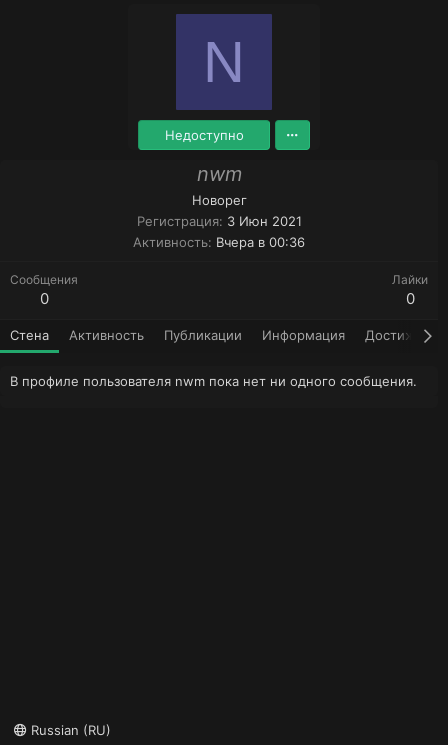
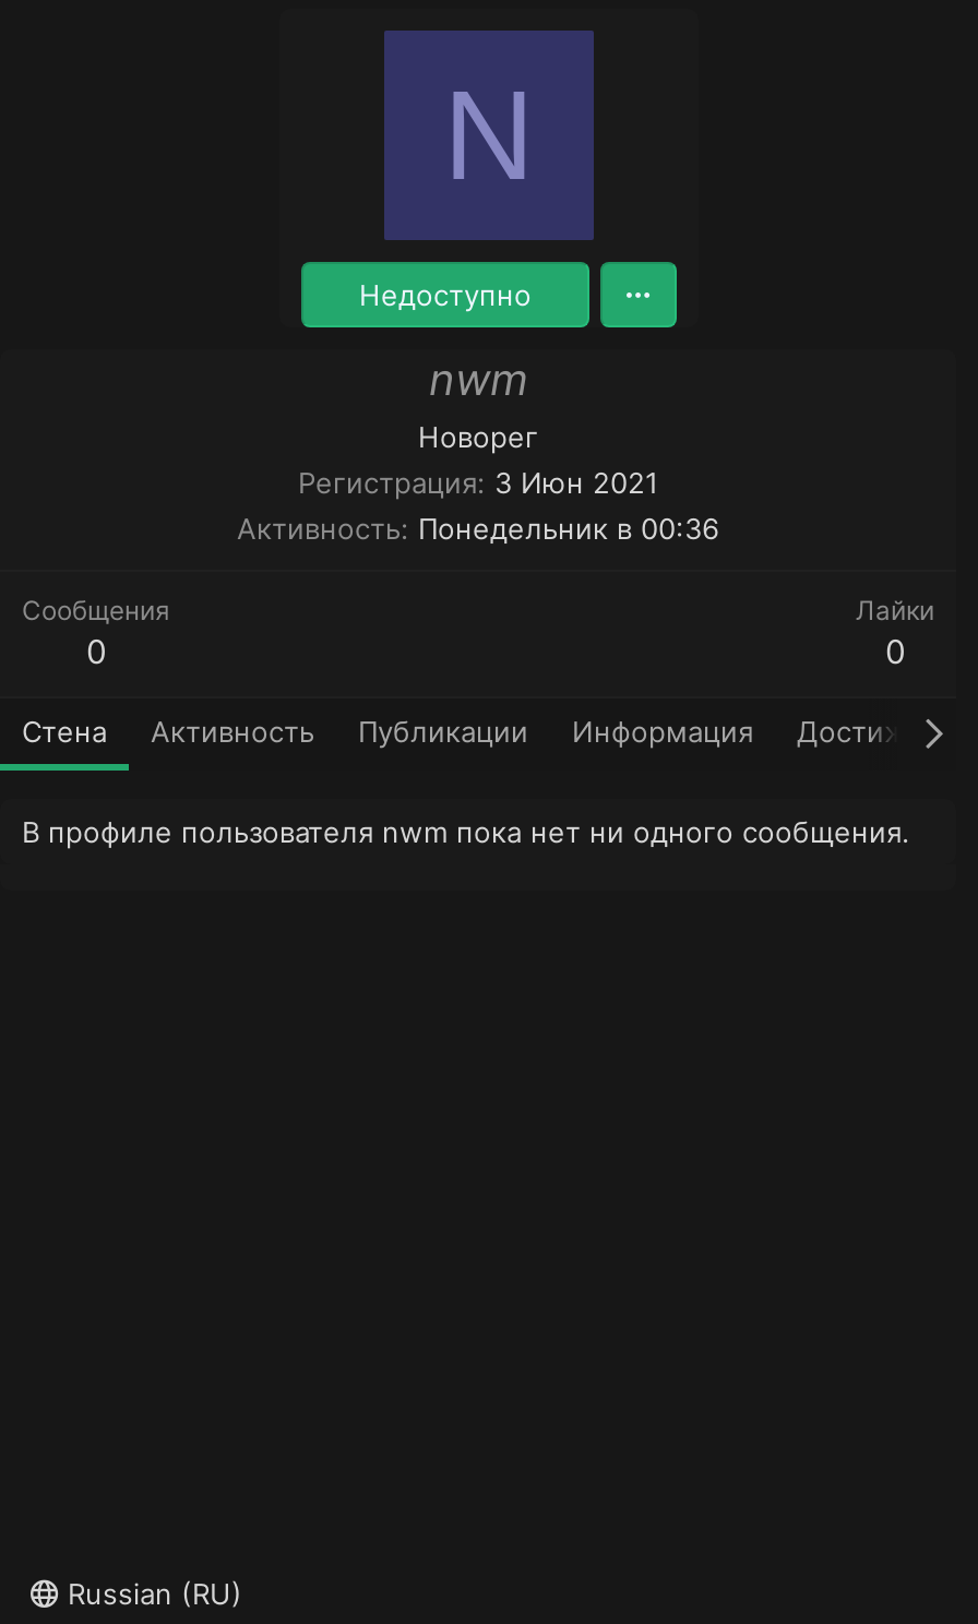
[133,234,305,250] Активность Вчера в 00:36 -> [237,511,719,546] Активность Понедельник в 00:36

